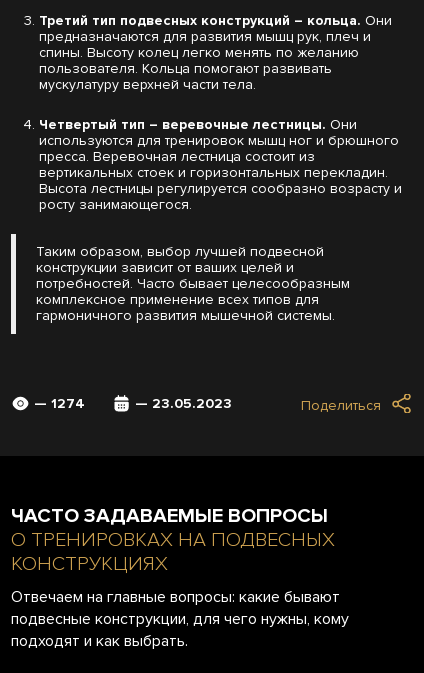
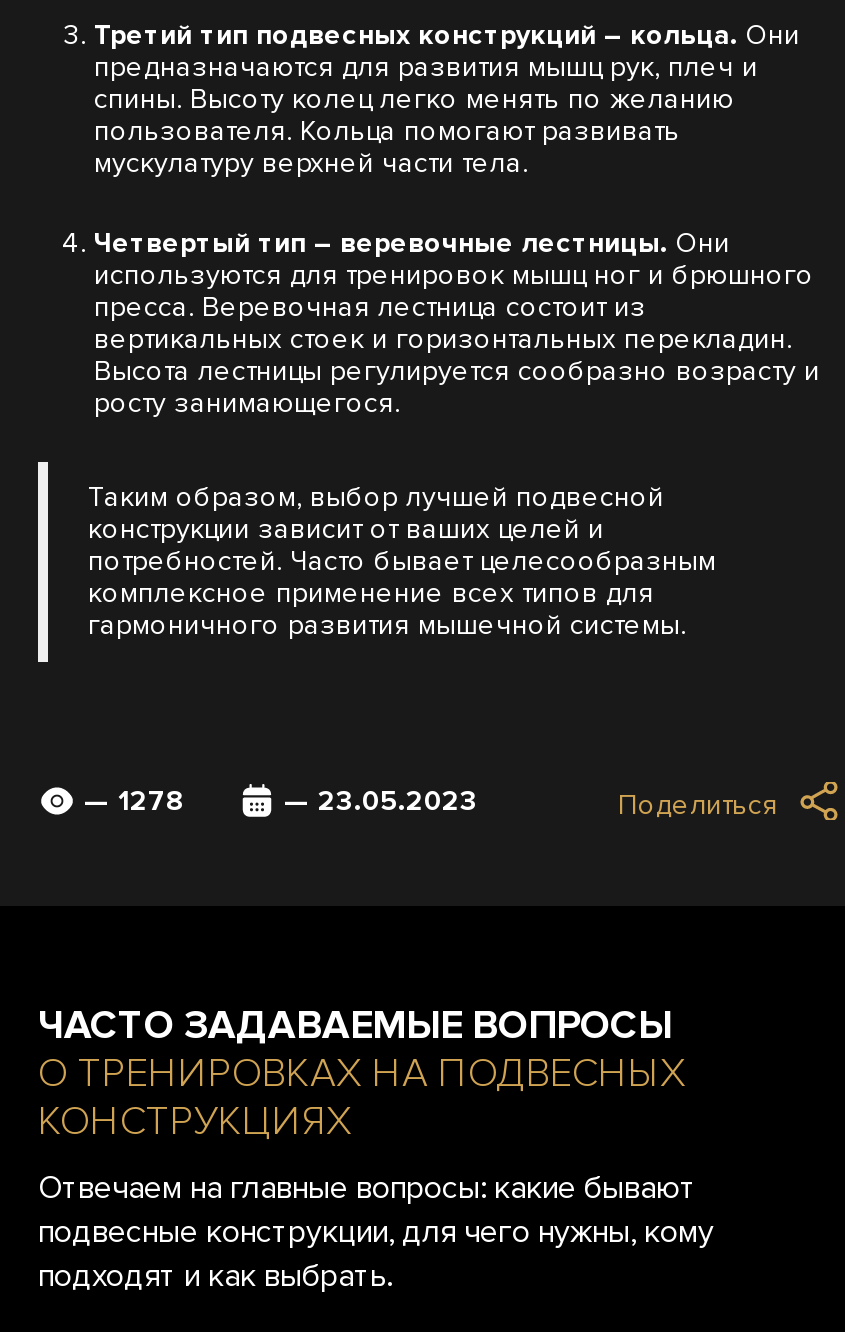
[34,395,85,412] — 1274 -> [84,785,184,819] — 1278

